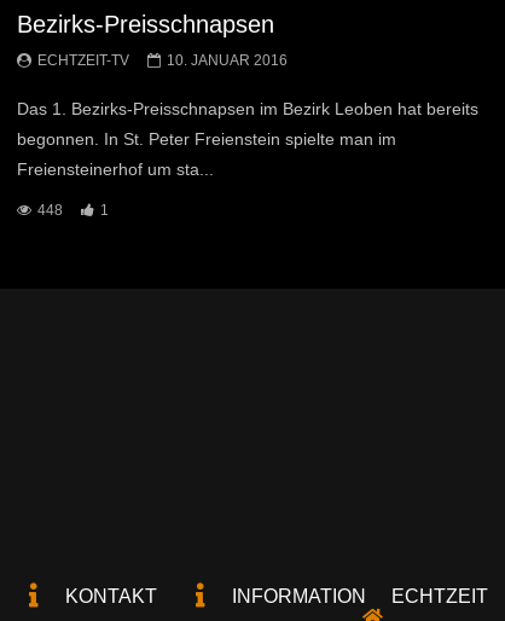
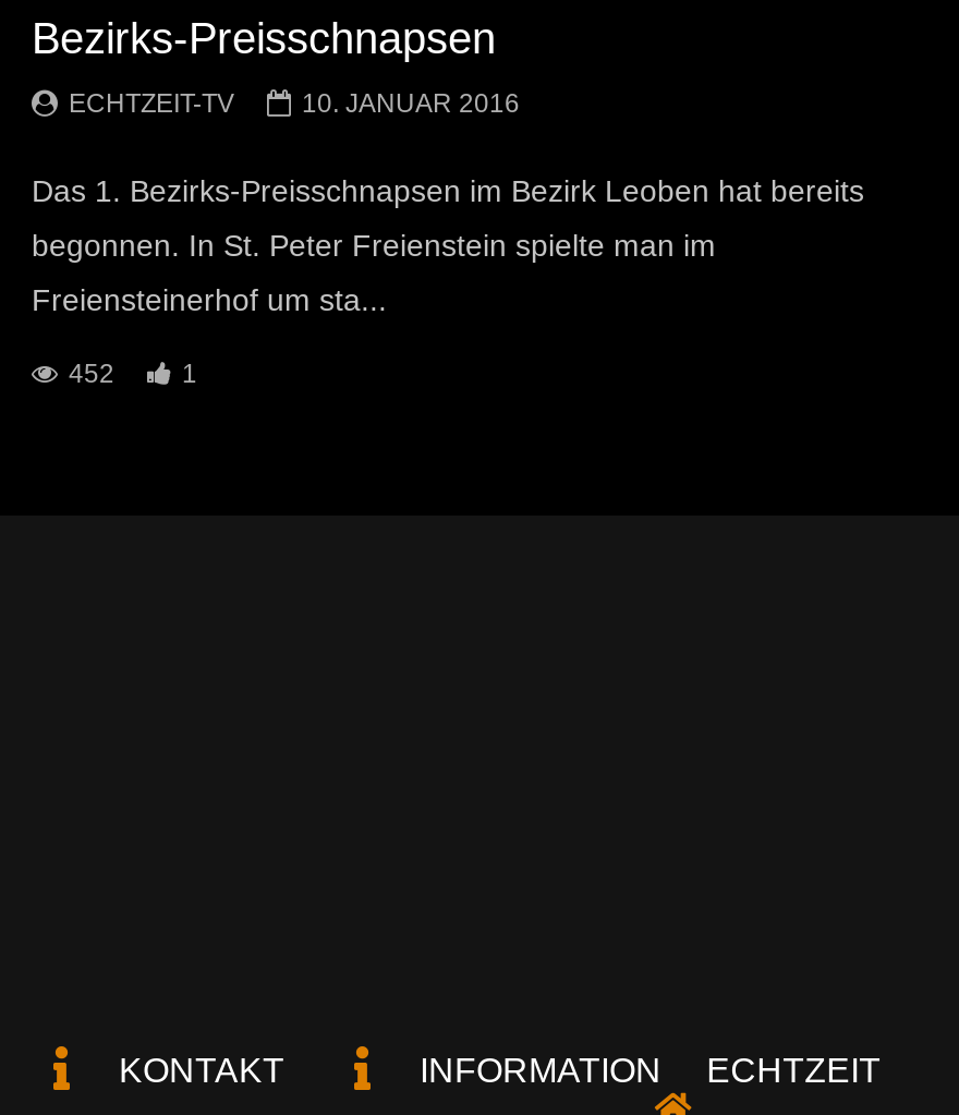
[37,202,63,218] 448 -> [69,358,114,389] 452

